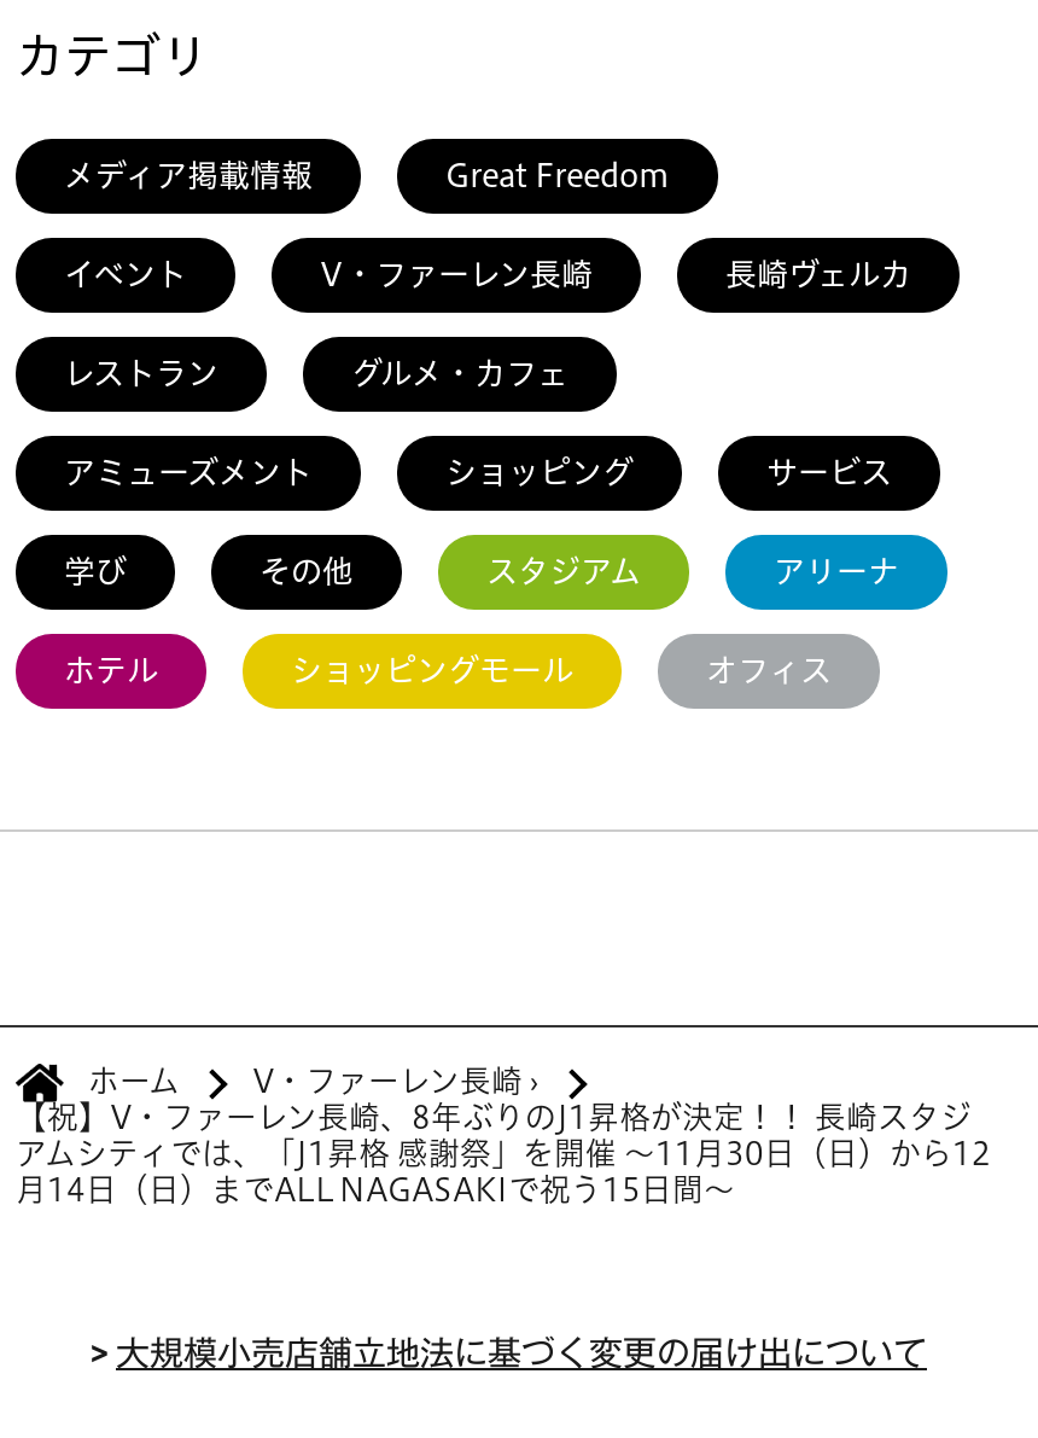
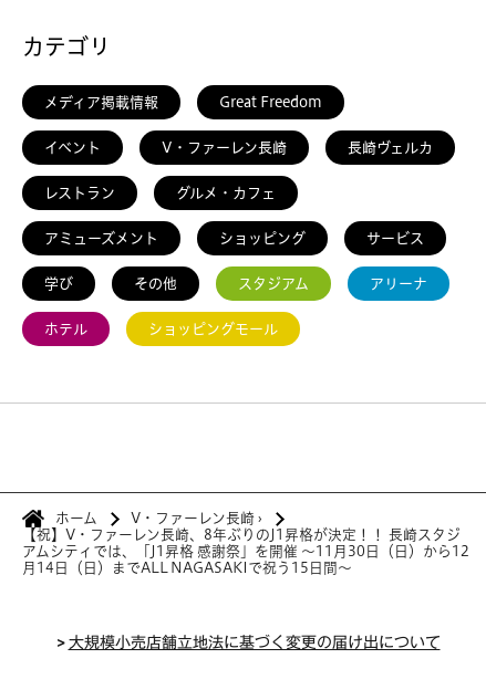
[706,654,832,686] オフィス -> none

